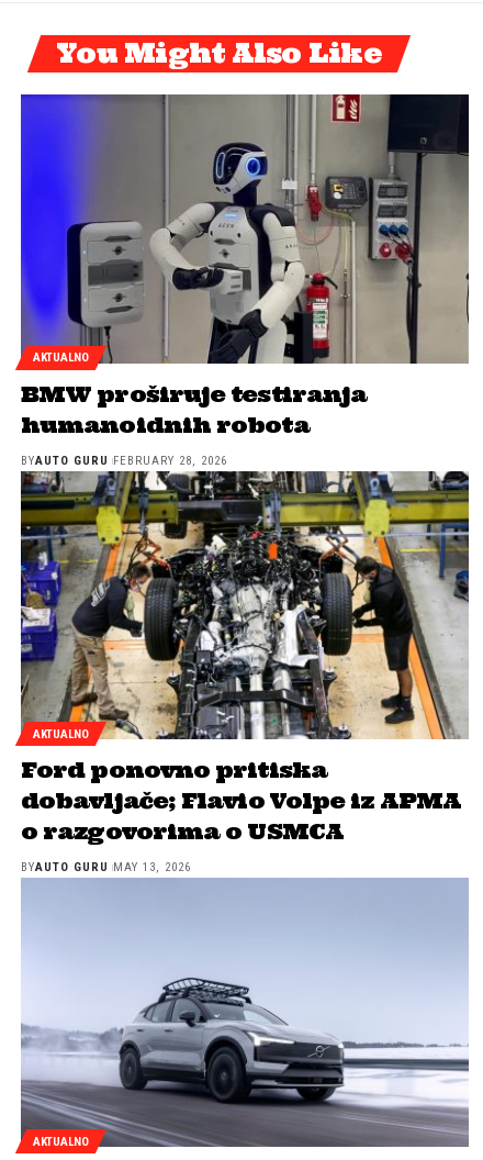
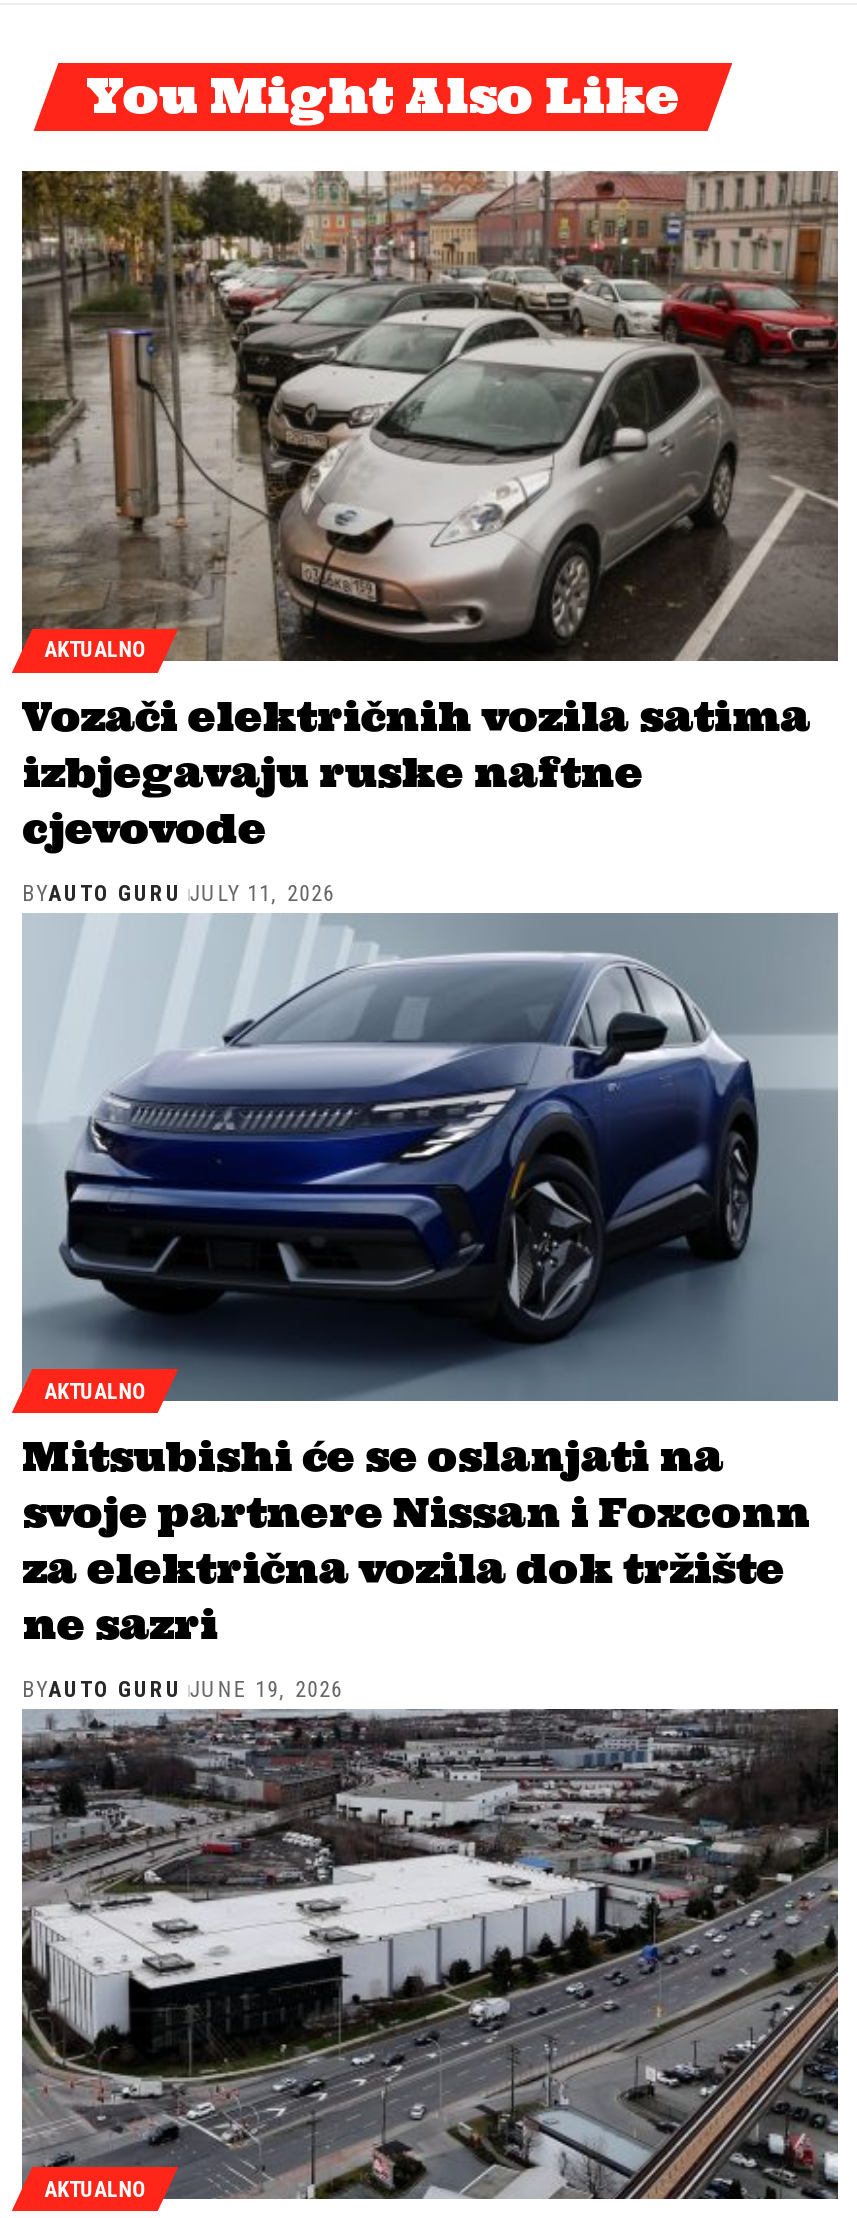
[20,93,470,438] [image] | BMW proširuje testiranja | humanoidnih robota -> [20,169,840,852] [image] | Vozači električnih vozila satima | izbjegavaju ruske naftne | cjevovode
[21,453,227,468] BYAUTO GURU FEBRUARY 28, 2026 -> [22,880,336,906] BYAUTO GURU JULY 11, 2026
[20,470,470,845] [image] | Ford ponovno pritiska | dobavljače; Flavio Volpe iz APMA | o razgovorima o USMCA -> [22,913,838,1650] [image] | Mitsubishi će se oslanjati na | svoje partnere Nissan i Foxconn | za električna vozila dok tržište | ne sazri
[21,861,191,875] BYAUTO GURU MAY 13, 2026 -> [22,1678,344,1704] BYAUTO GURU JUNE 19, 2026
[21,878,469,1147] [image] -> [20,1709,840,2201] [image]

